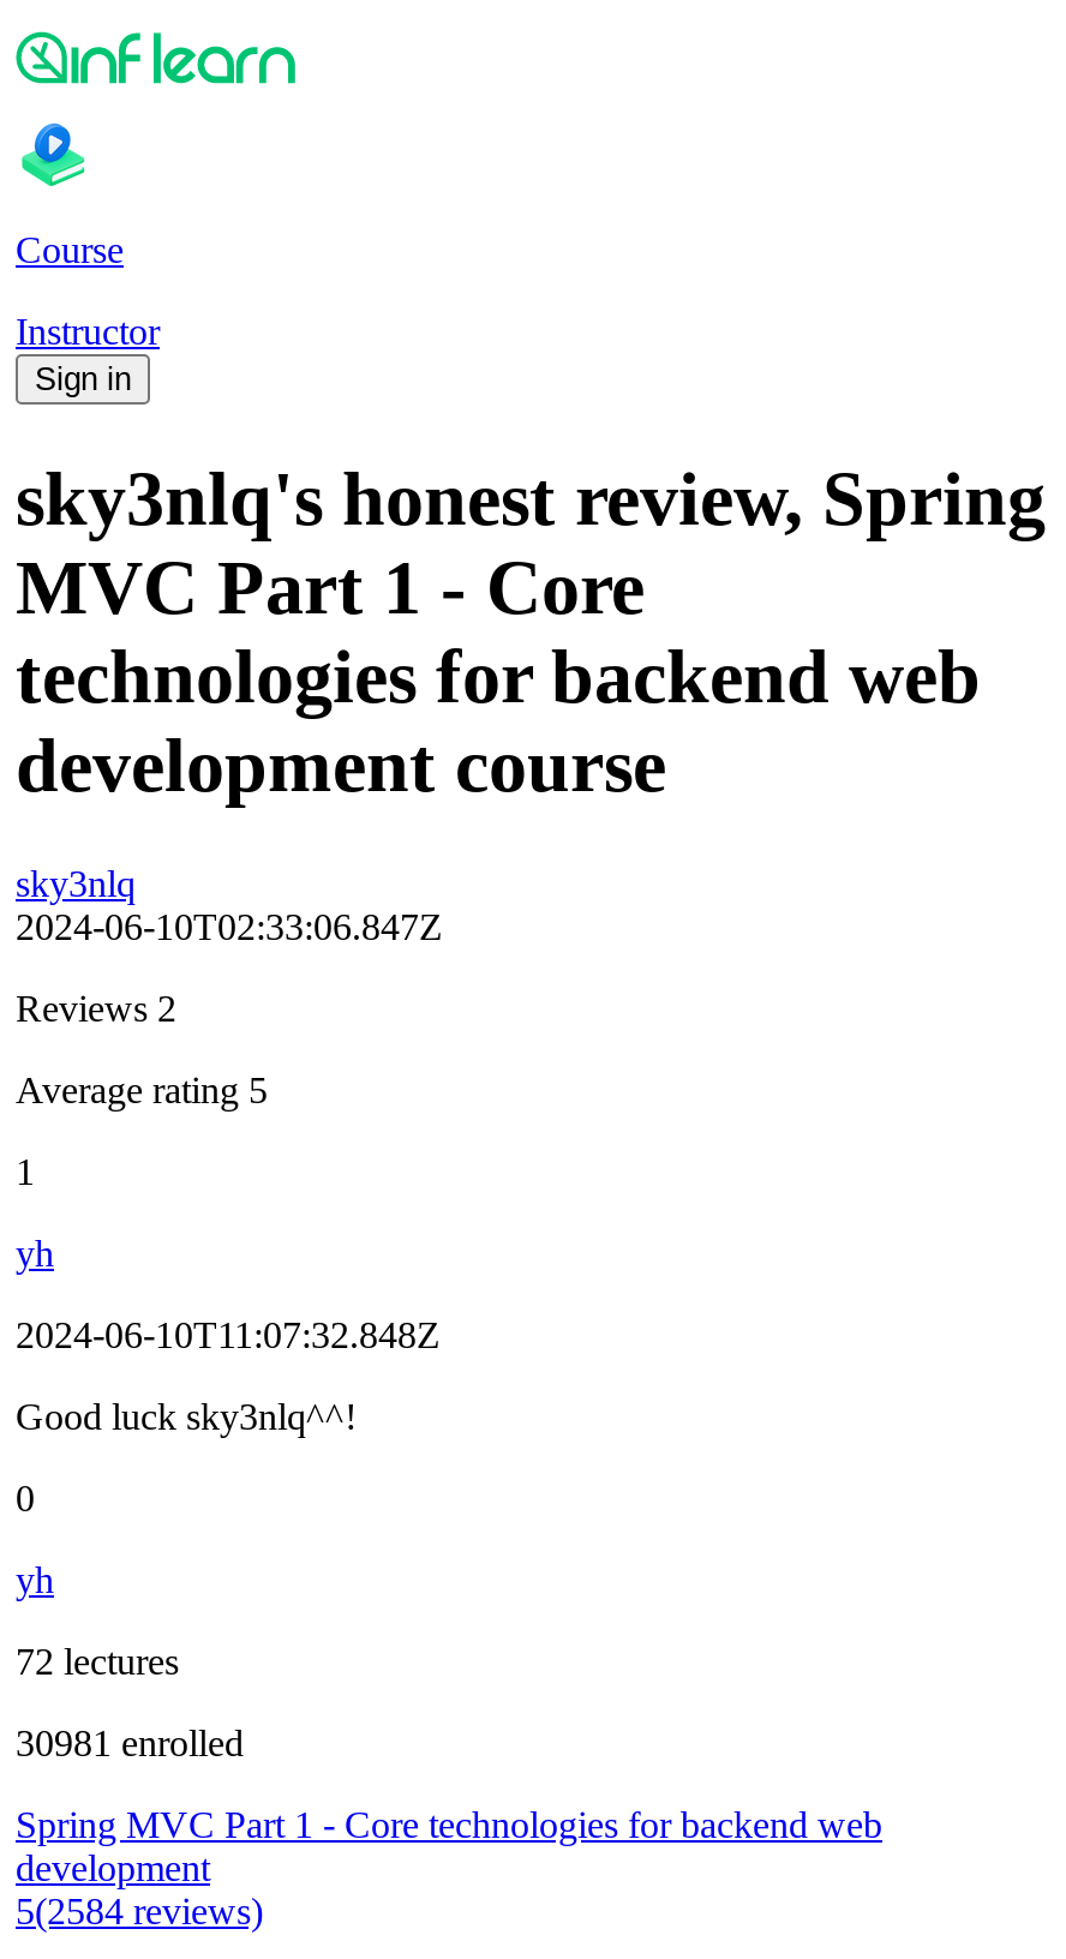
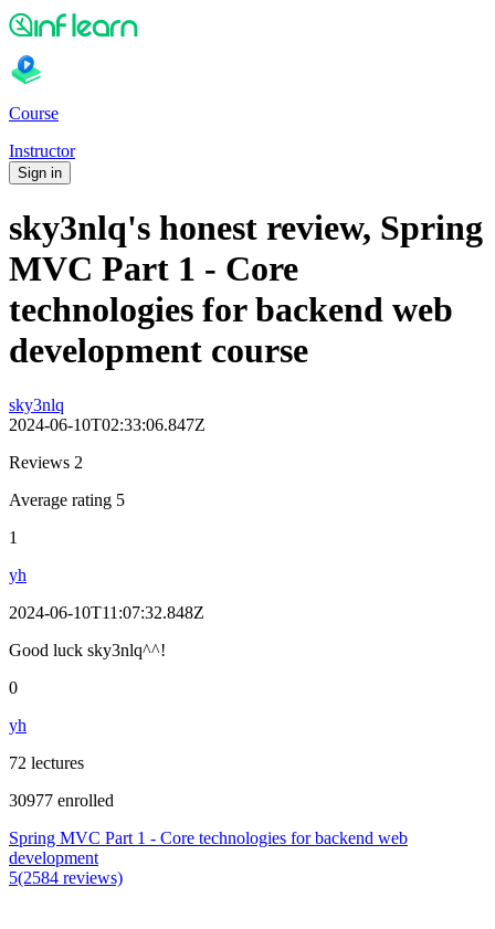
[16,1722,244,1763] 30981 enrolled -> [9,791,114,810] 30977 enrolled

